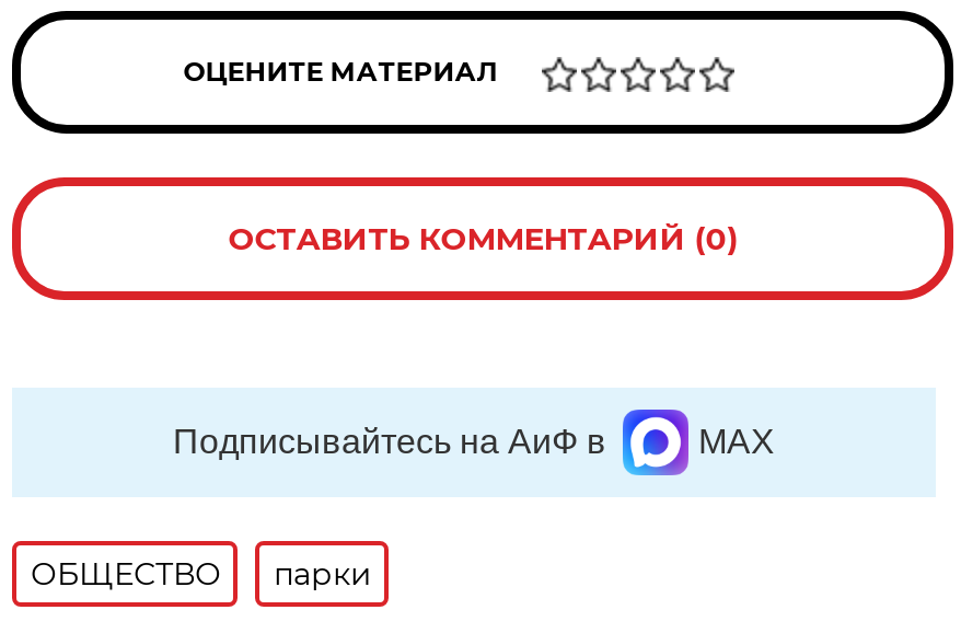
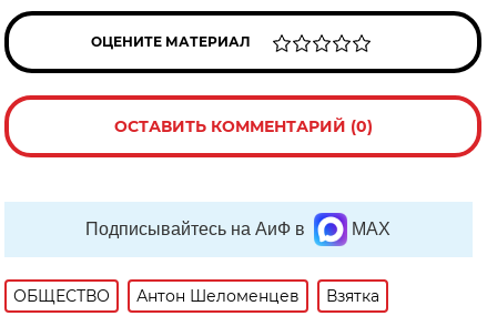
[273,554,372,594] парки -> [137,286,380,306] Антон Шеломенцев | Взятка

